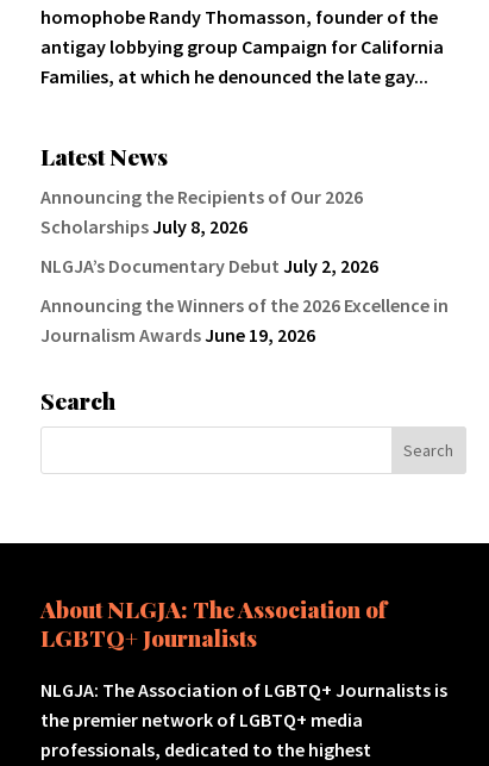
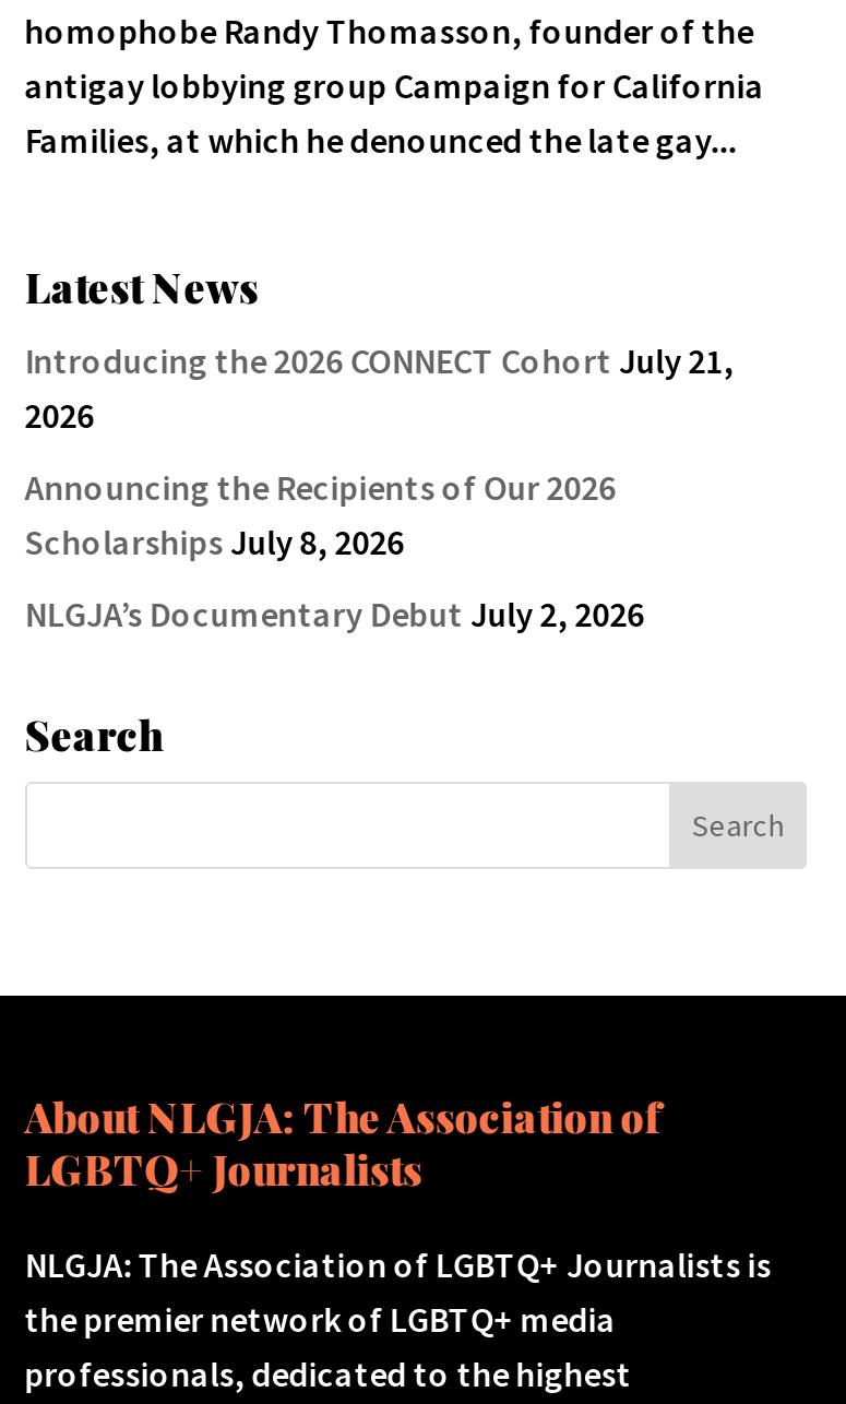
none -> [25,338,734,437] Introducing the 2026 CONNECT Cohort July 21, | 2026
moved [40,185,378,278] -> [25,465,645,635]: Announcing the Recipients of Our 2026 | Scholarships July 8, 2026 | NLGJA’s Documentary Debut July 2, 2026
[40,293,448,347] Announcing the Winners of the 2026 Excellence in | Journalism Awards June 19, 2026 -> none

